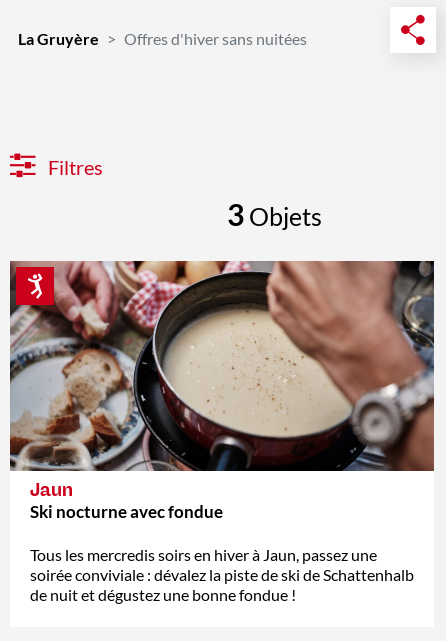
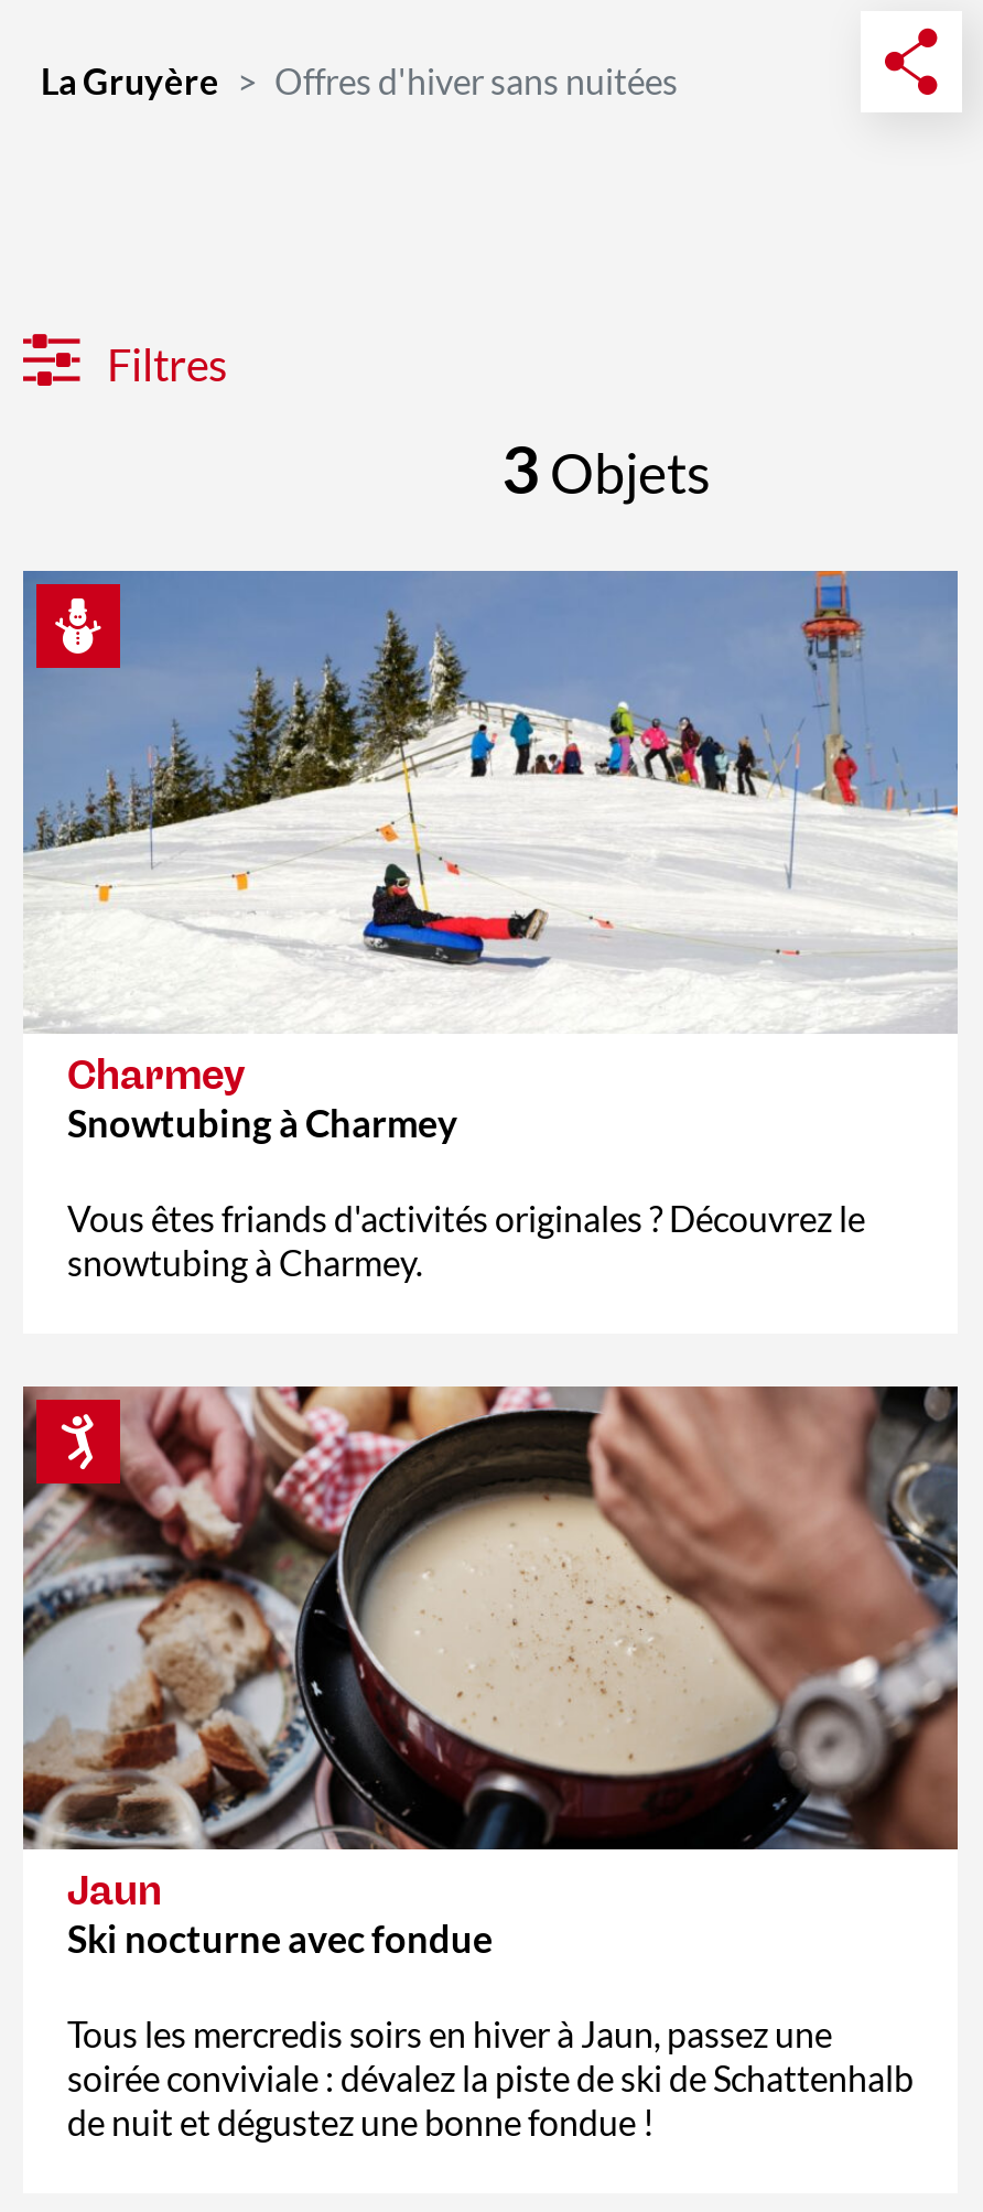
none -> [21,569,960,1283] [image] | Charmey | Snowtubing à Charmey | Vous êtes friands d'activités originales ? Découvrez le | snowtubing à Charmey.

